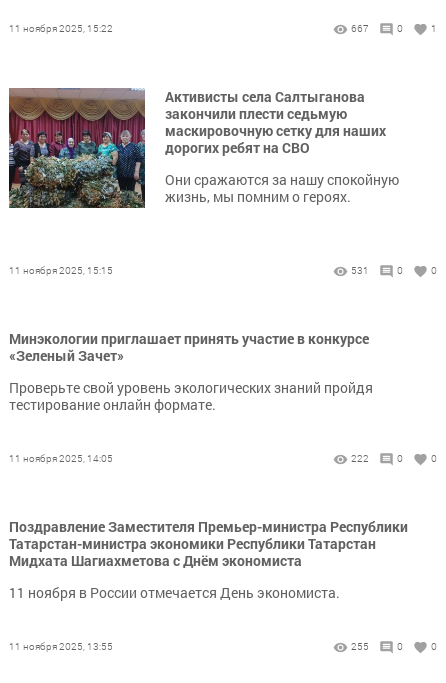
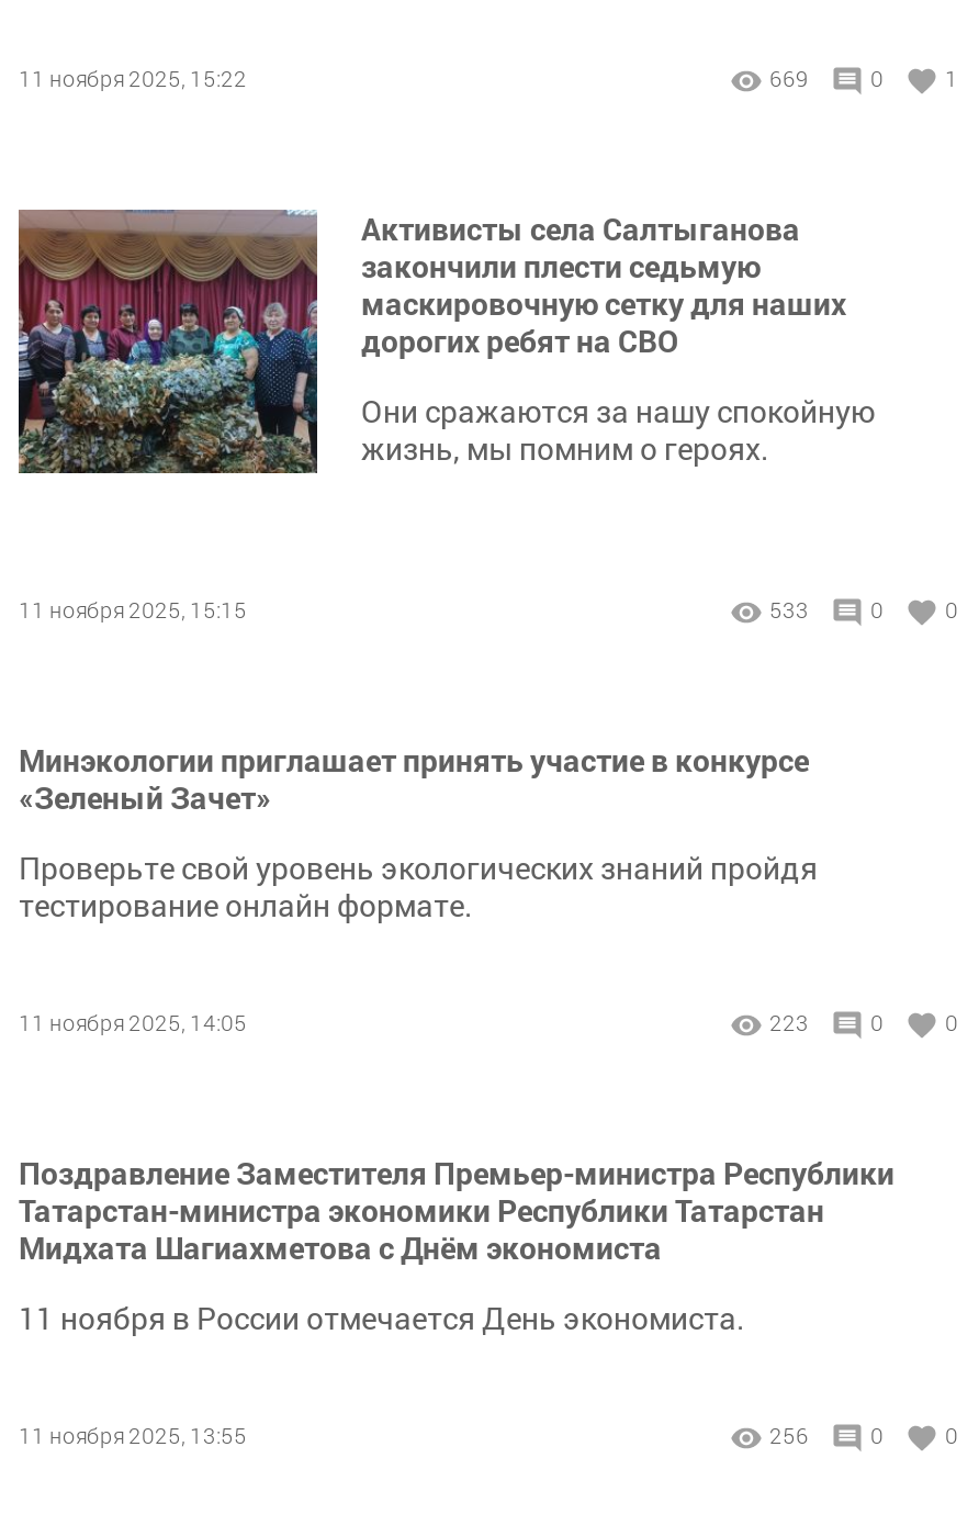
[351,22,369,35] 667 -> [769,65,809,94] 669
[351,264,369,277] 531 -> [769,597,809,625] 533
[351,452,369,465] 222 -> [769,1010,809,1038] 223
[351,640,369,653] 255 -> [769,1422,809,1451] 256

